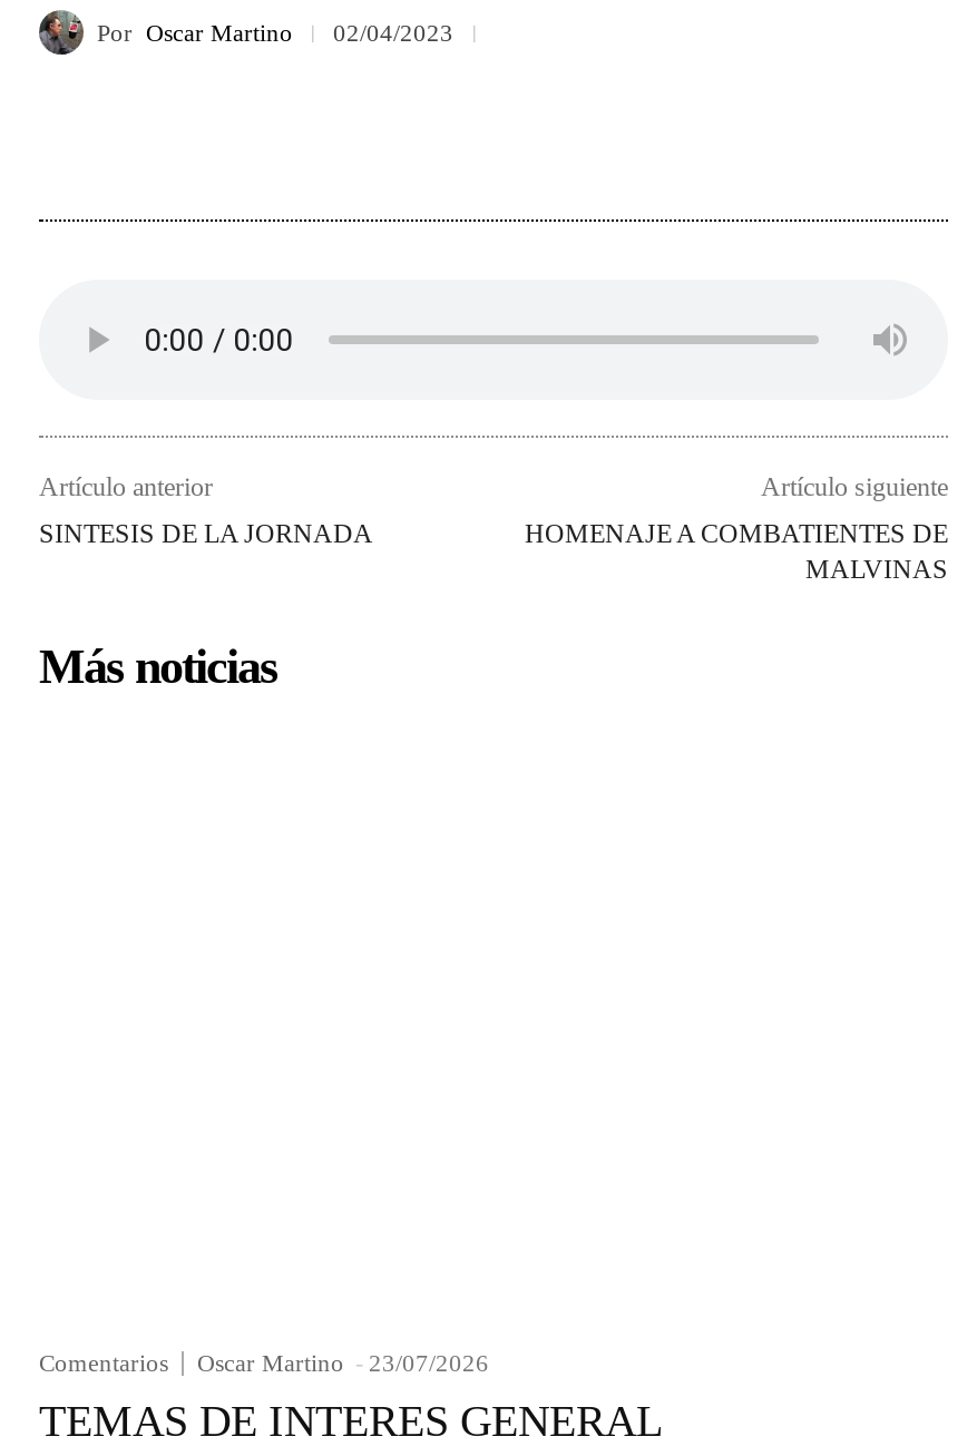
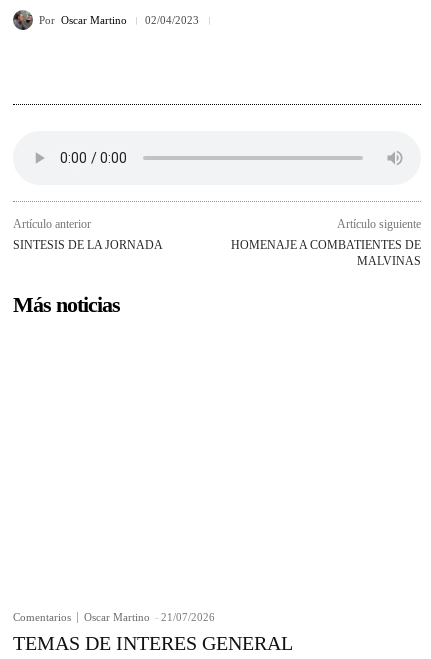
[197,1350,489,1377] Oscar Martino - 23/07/2026 -> [84,611,215,623] Oscar Martino - 21/07/2026

